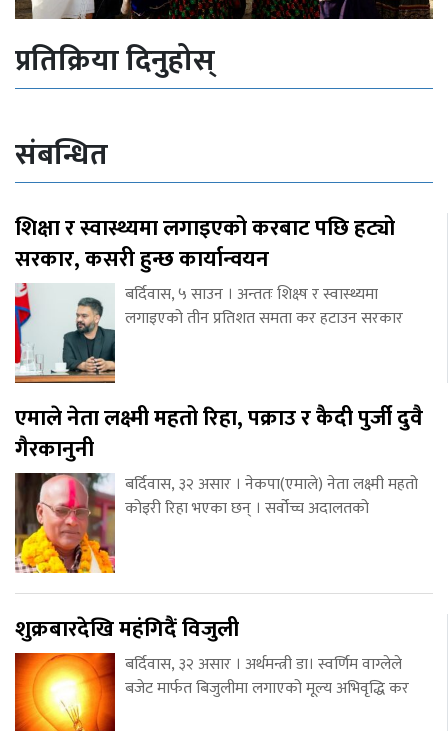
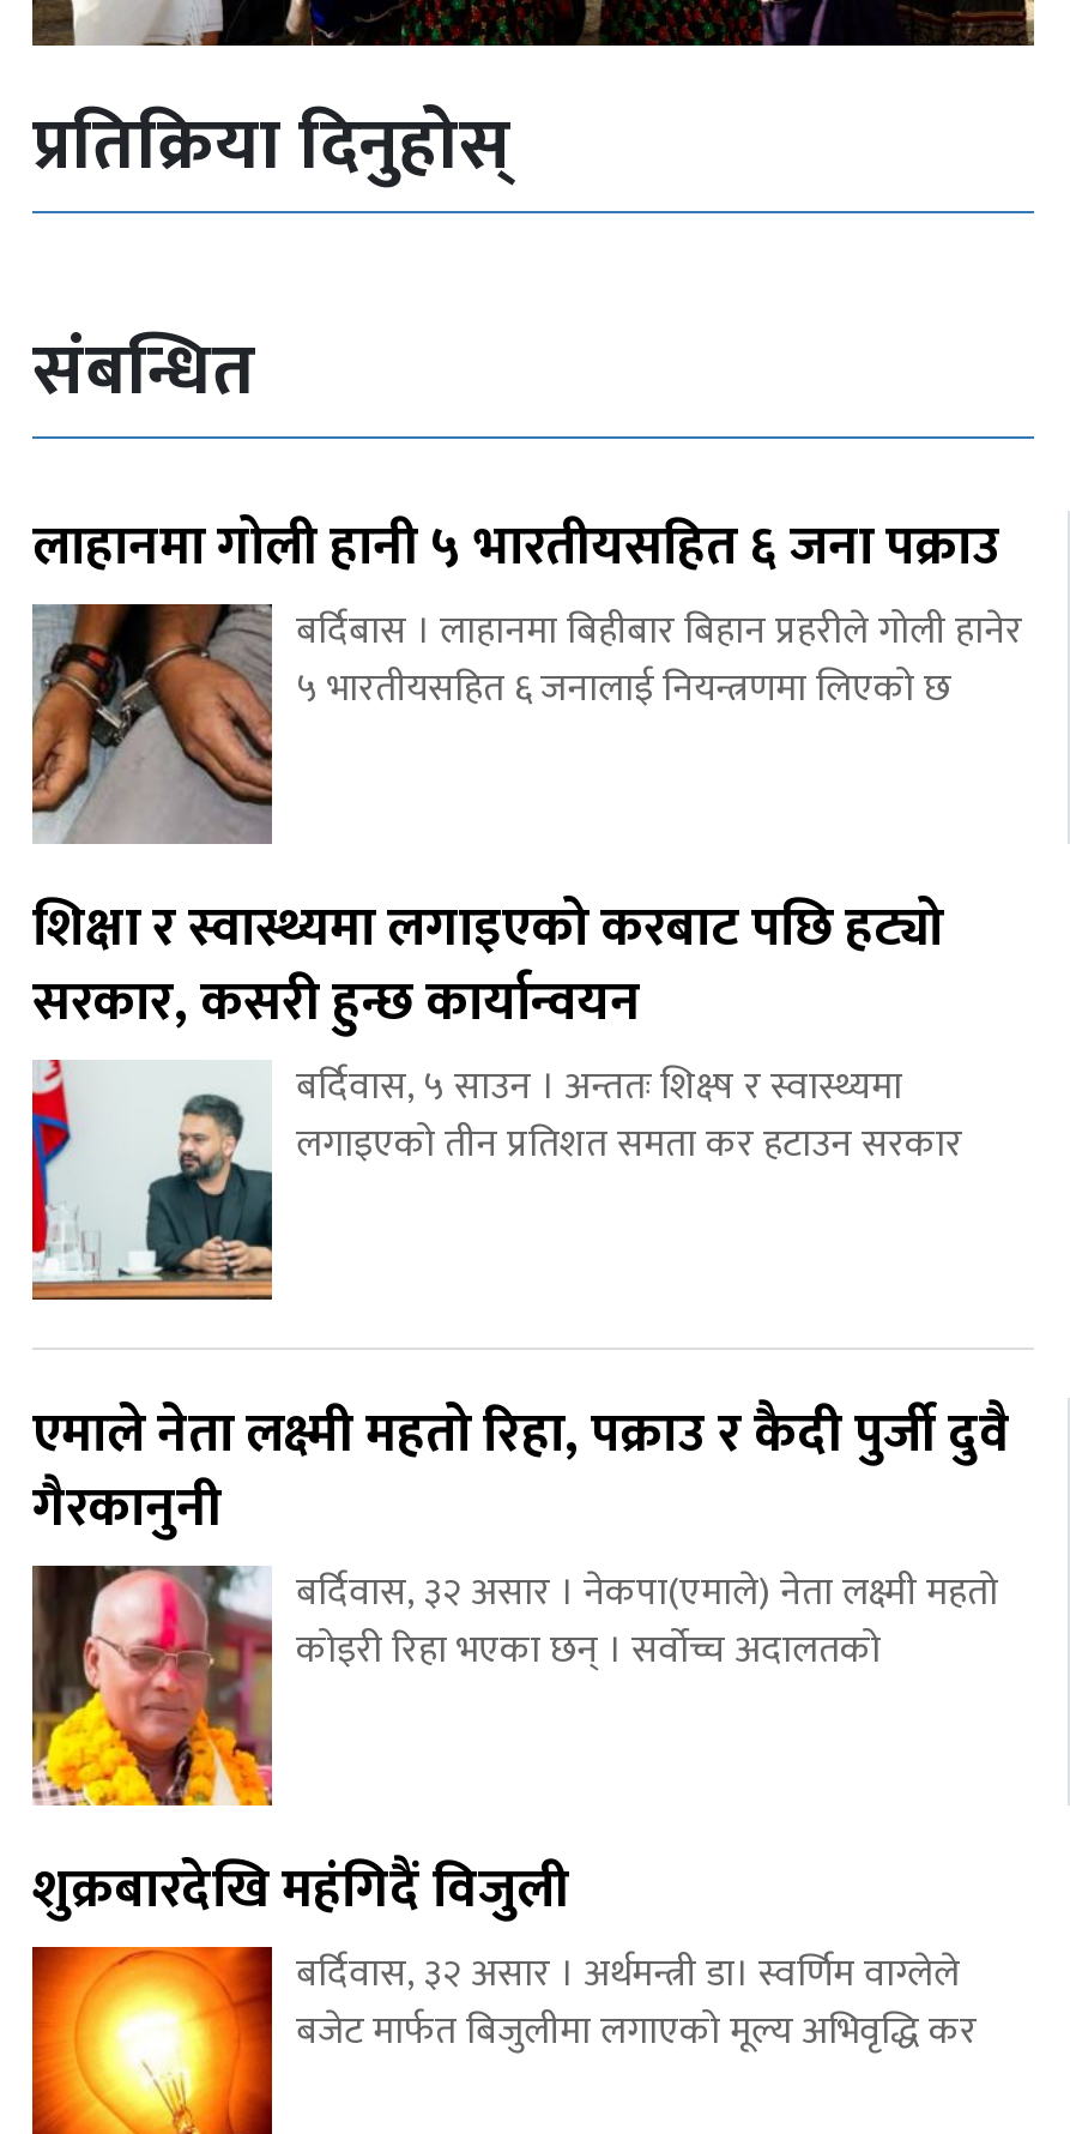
none -> [30,504,1022,846] [image] | लाहानमा गोली हानी ५ भारतीयसहित ६ जना पक्राउ | बर्दिबास । लाहानमा बिहीबार बिहान प्रहरीले गोली हानेर | ५ भारतीयसहित ६ जनालाई नियन्त्रणमा लिएको छ
moved [13,400,423,575] -> [28,1391,1010,1810]: [image] | एमाले नेता लक्ष्मी महतो रिहा, पक्राउ र कैदी पुर्जी दुवै | गैरकानुनी | बर्दिवास, ३२ असार । नेकपा(एमाले) नेता लक्ष्मी महतो | कोइरी रिहा भएका छन् । सर्वोच्च अदालतको

